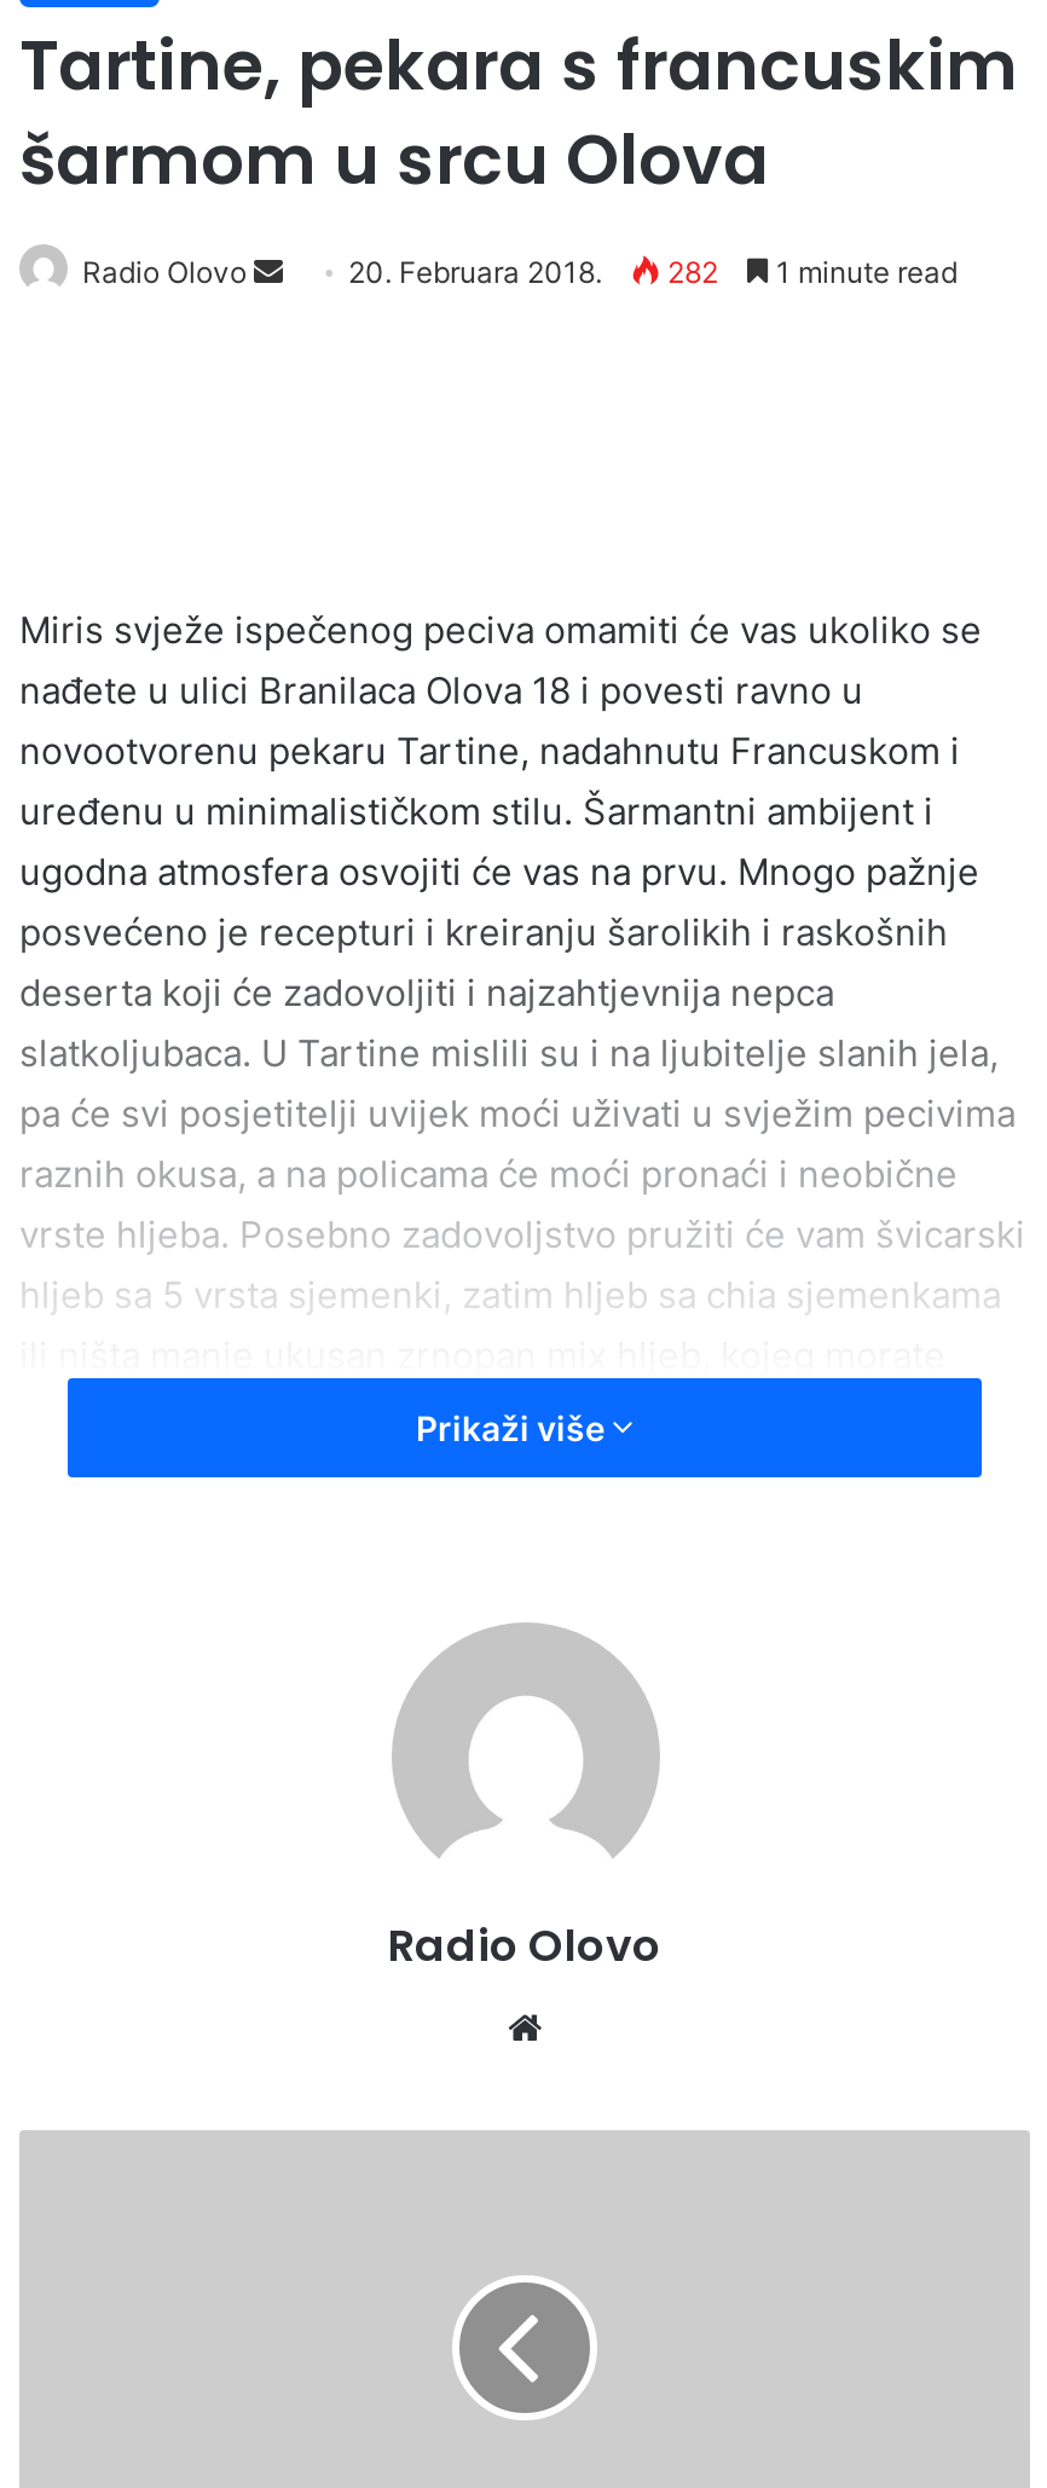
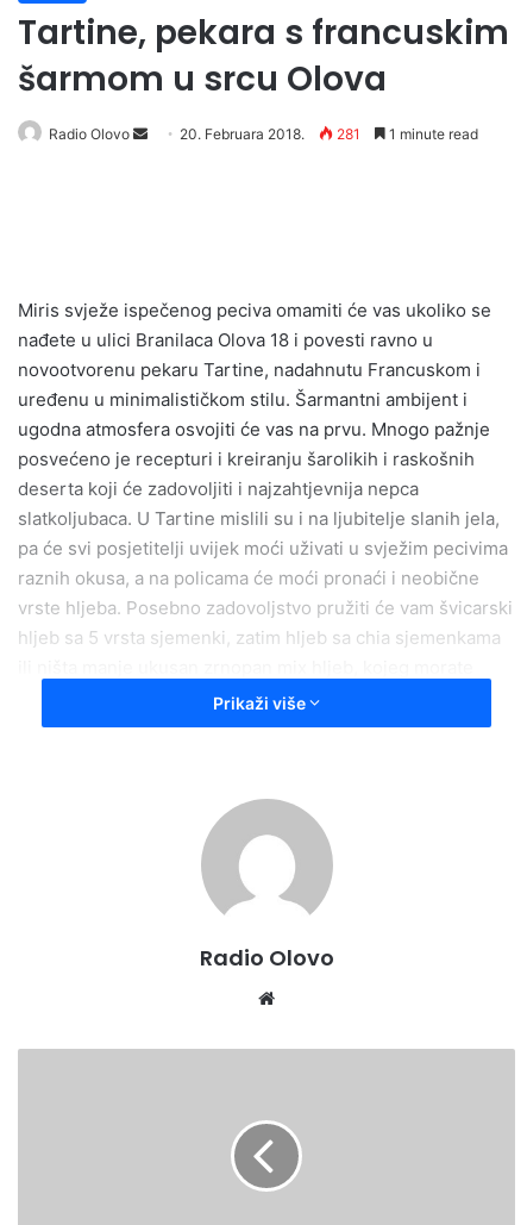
[660,253,718,289] 282 -> [333,125,360,142] 281

